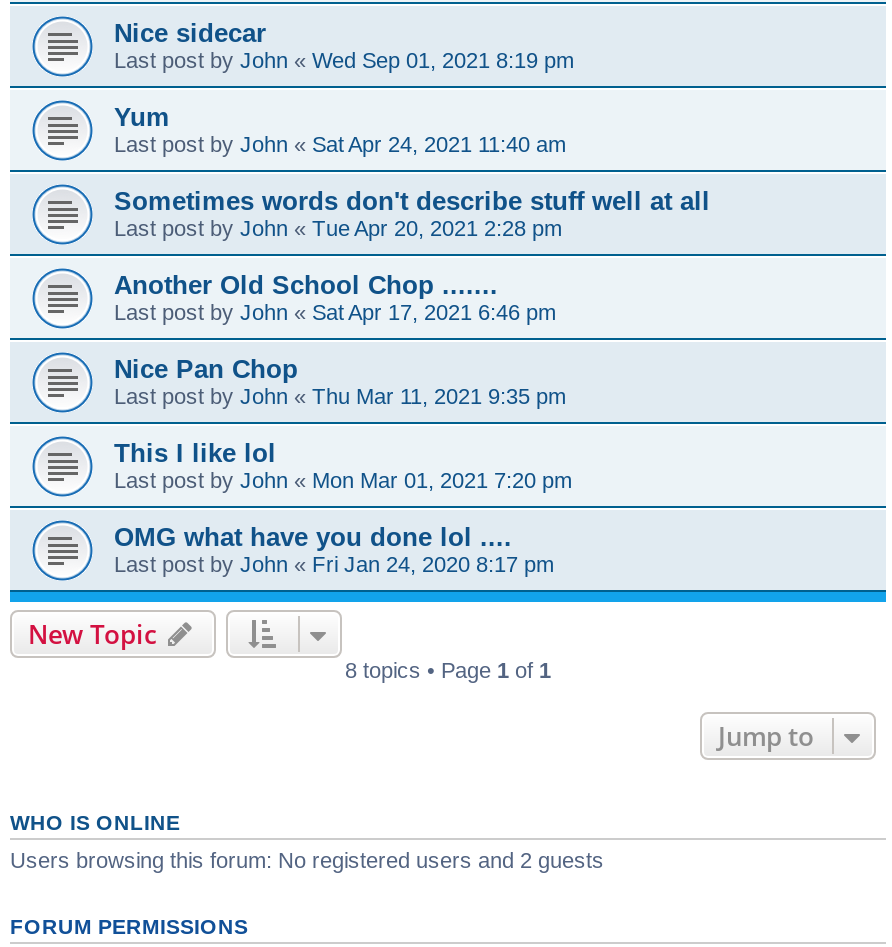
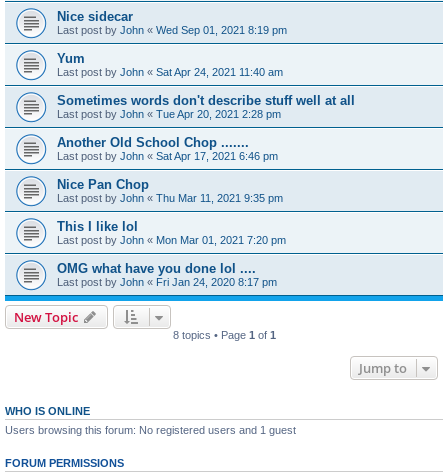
[10,848,604,872] Users browsing this forum: No registered users and 2 guests -> [5,424,296,436] Users browsing this forum: No registered users and 1 guest

